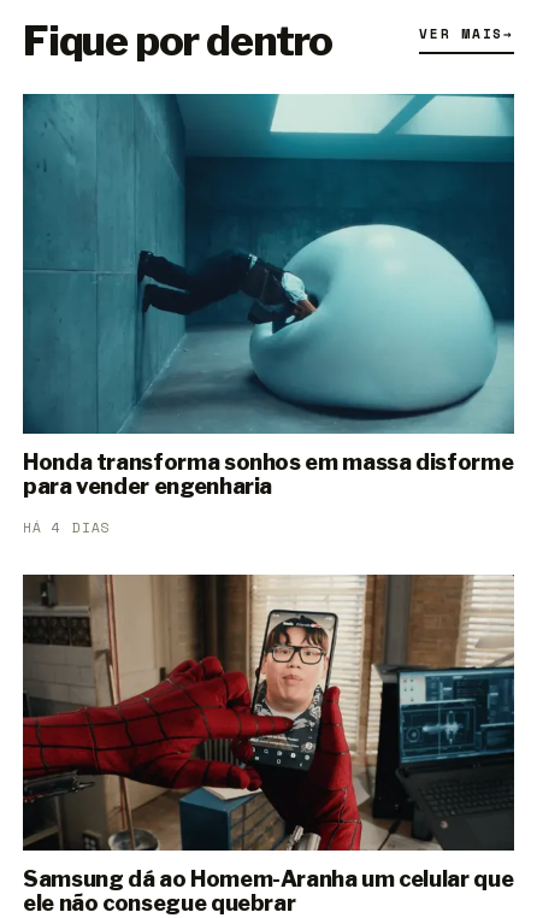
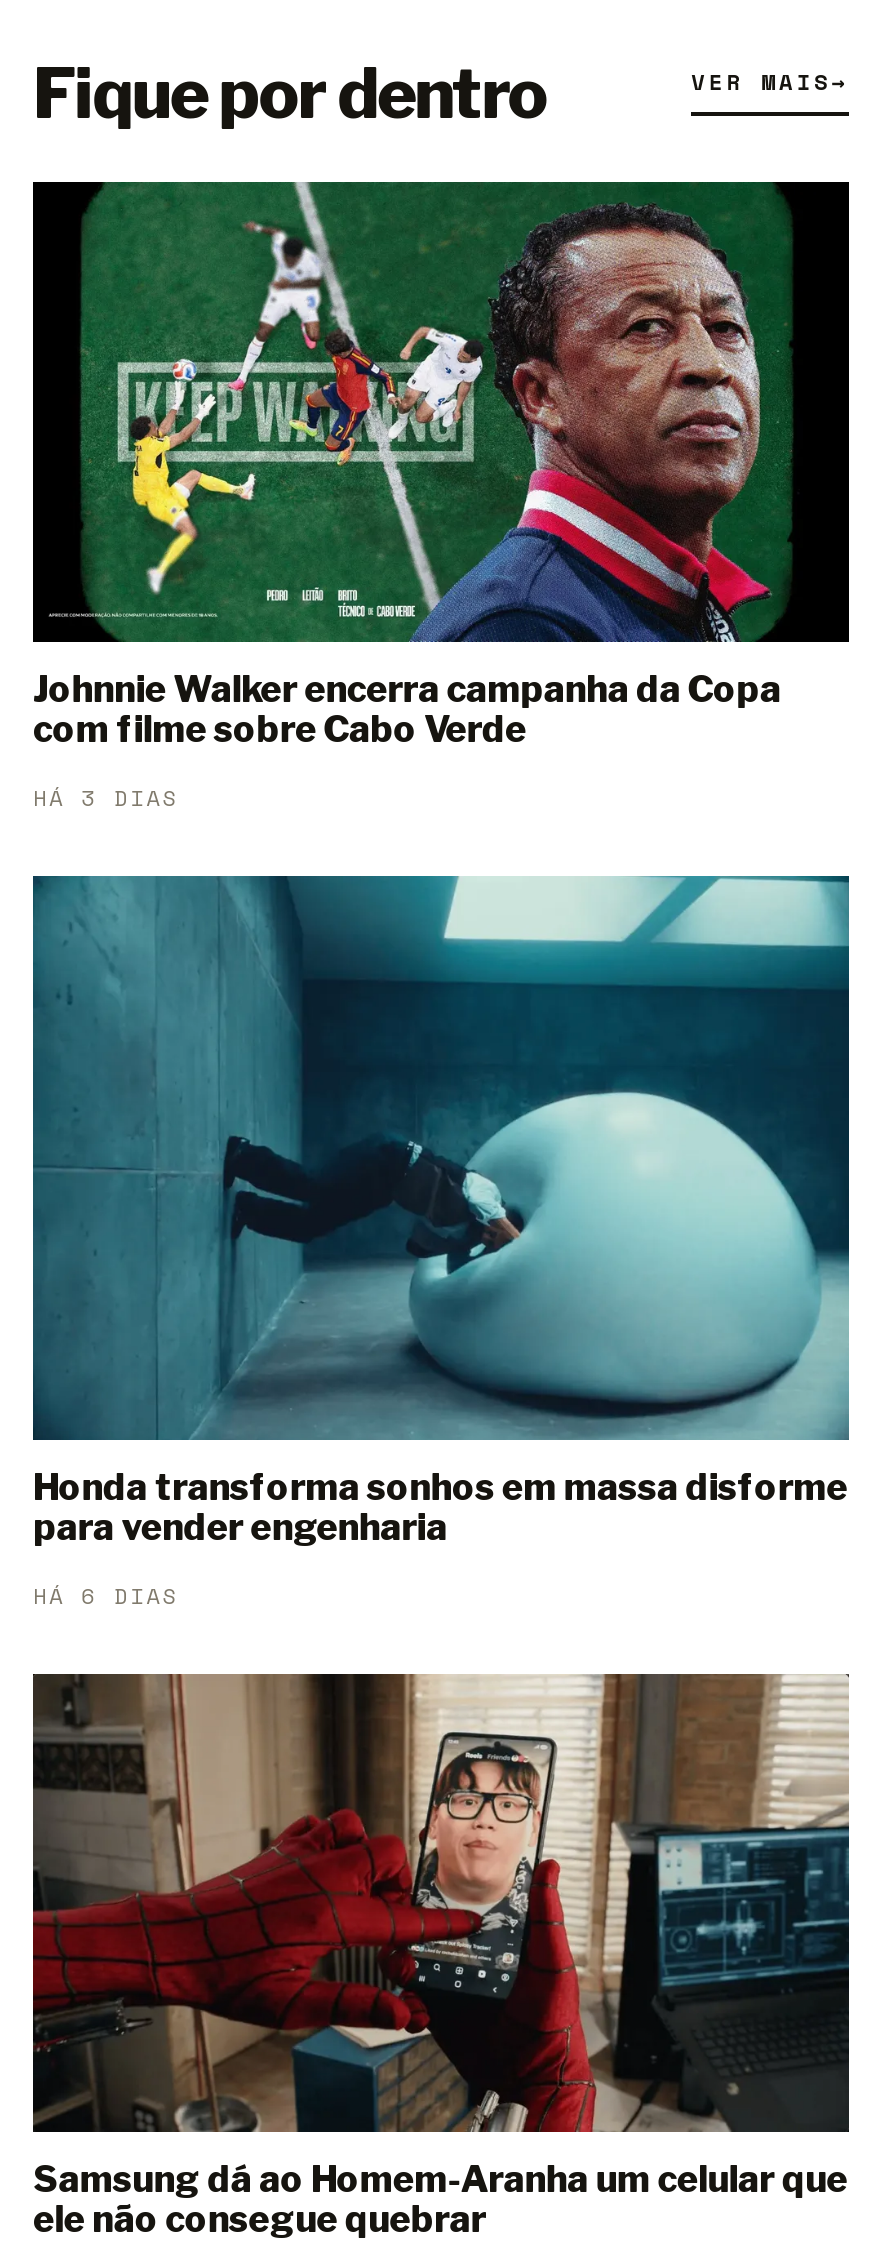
none -> [31,180,851,813] [image] | Johnnie Walker encerra campanha da Copa | com filme sobre Cabo Verde | HÁ 3 DIAS
[23,518,111,537] HÁ 4 DIAS -> [33,1579,179,1611] HÁ 6 DIAS

